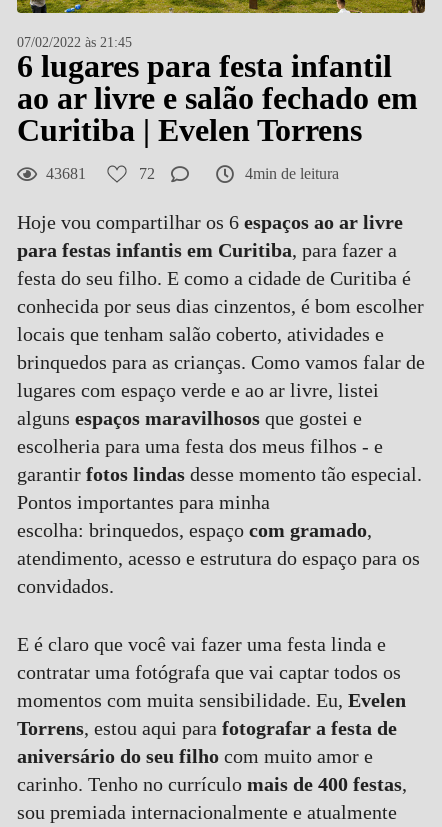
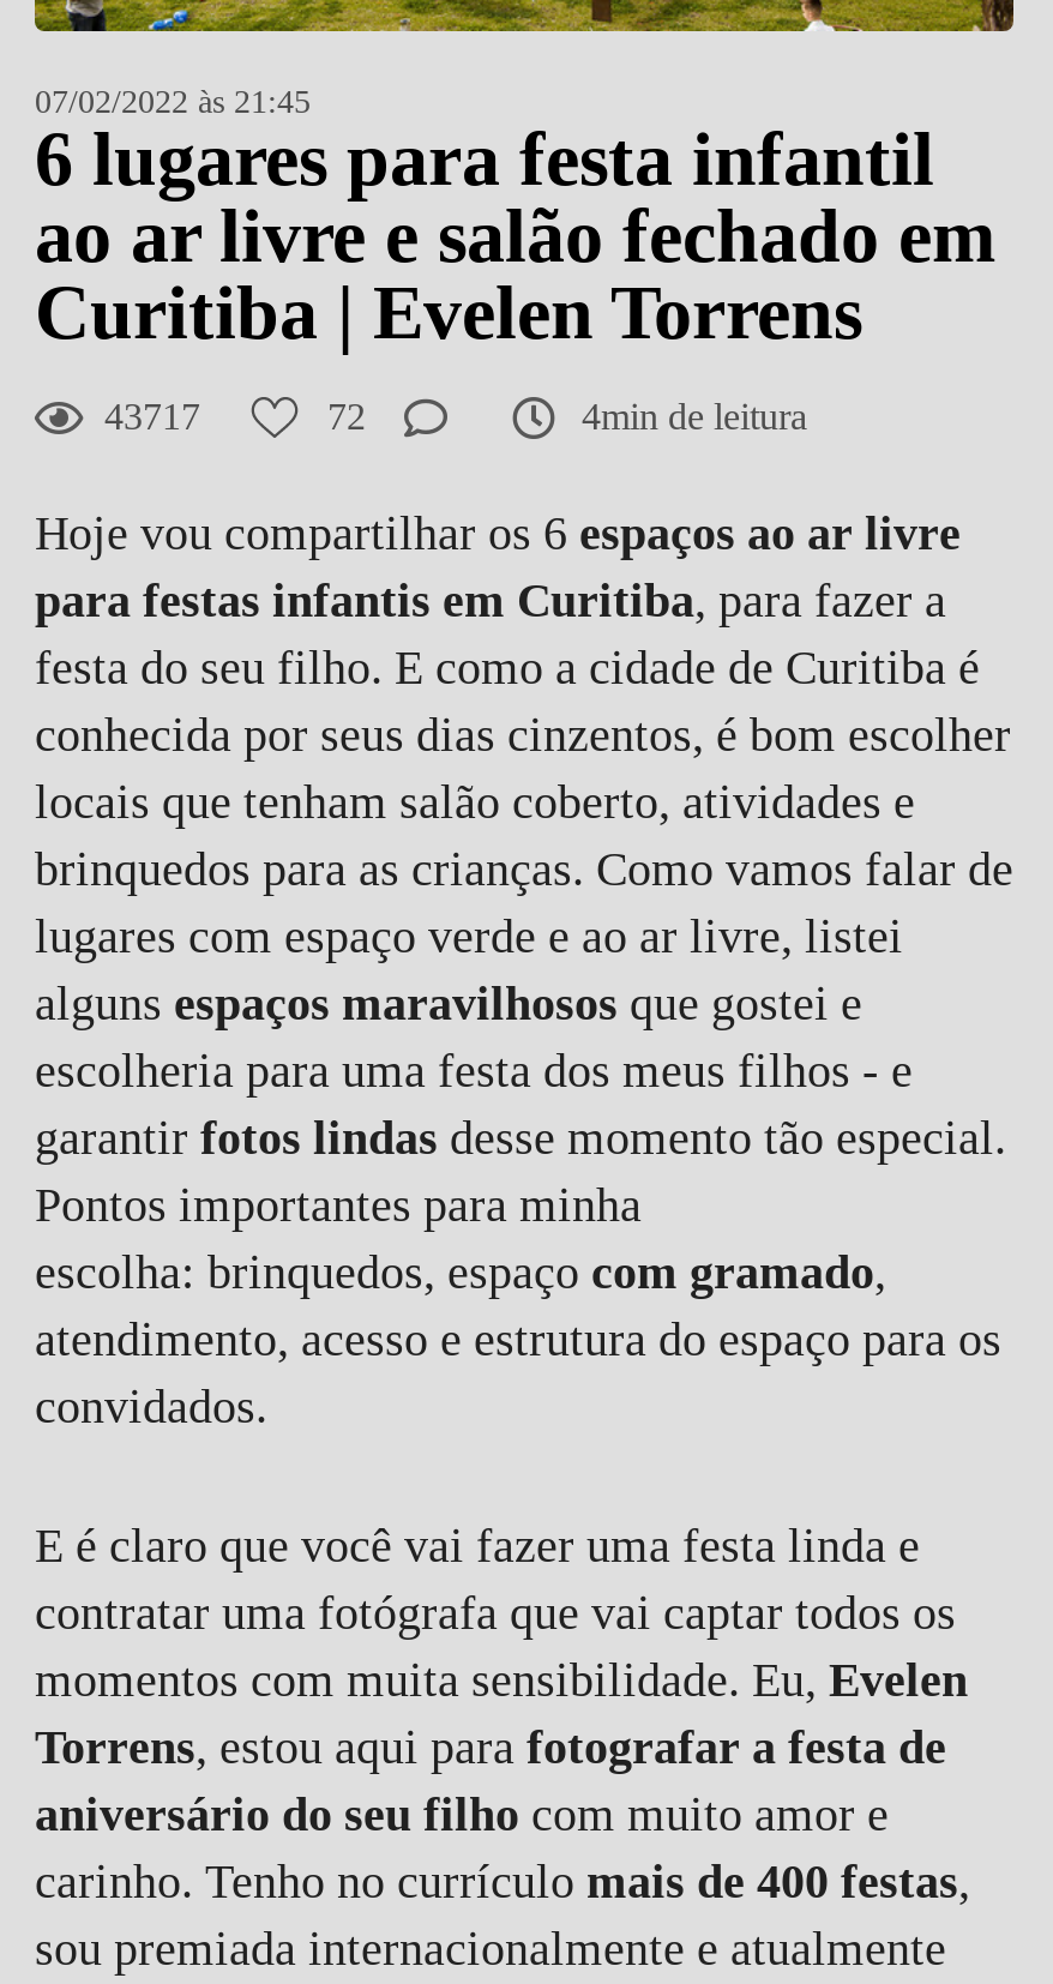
[46,165,86,182] 43681 -> [104,397,200,438] 43717

